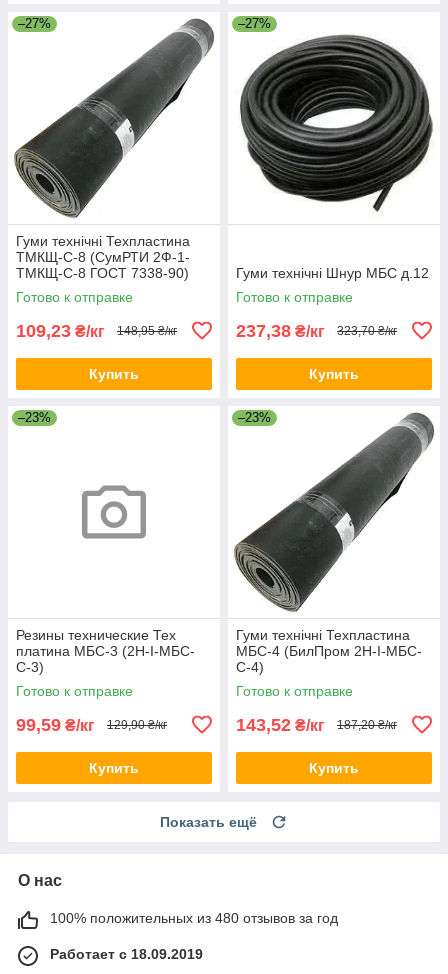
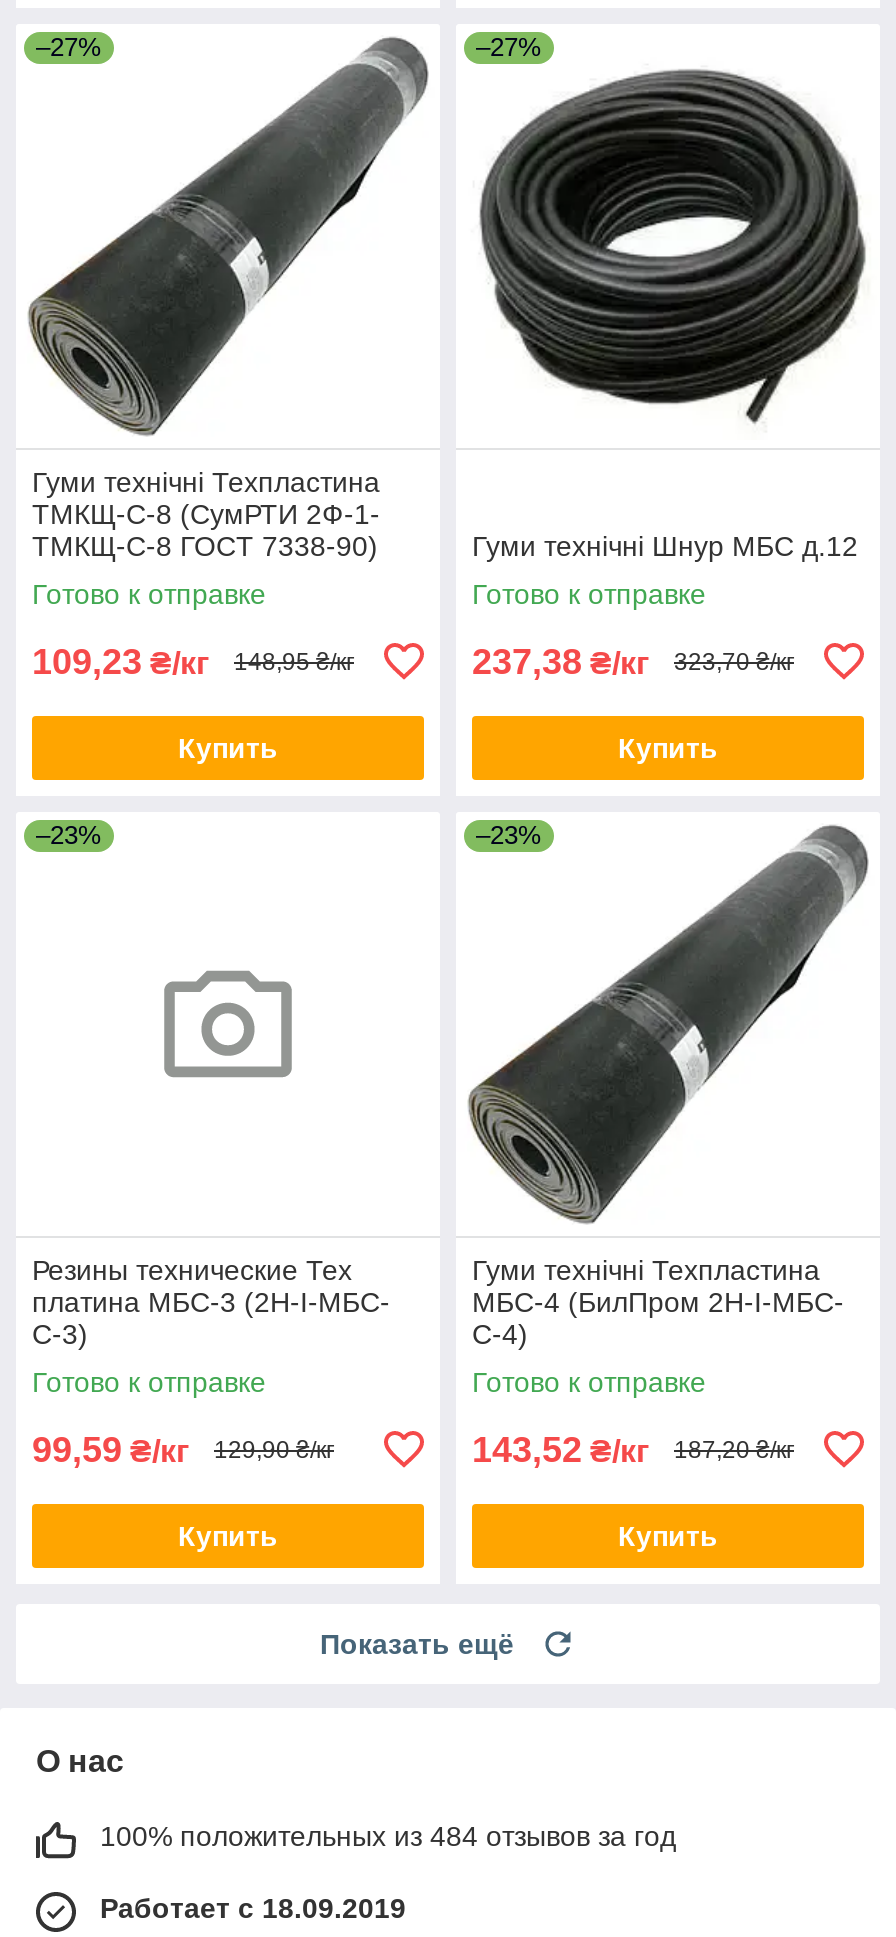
[50,910,338,926] 100% положительных из 480 отзывов за год -> [100,1820,676,1852] 100% положительных из 484 отзывов за год

